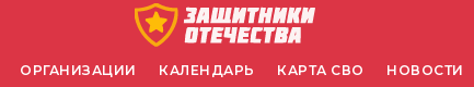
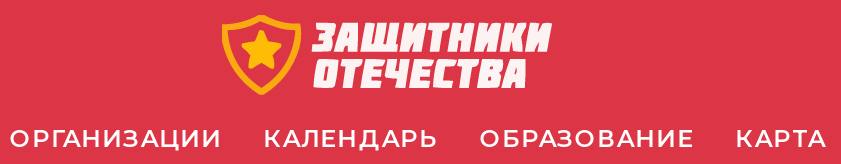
[277,62,464,78] КАРТА СВО | НОВОСТИ -> [480,123,826,153] ОБРАЗОВАНИЕ | КАРТА

